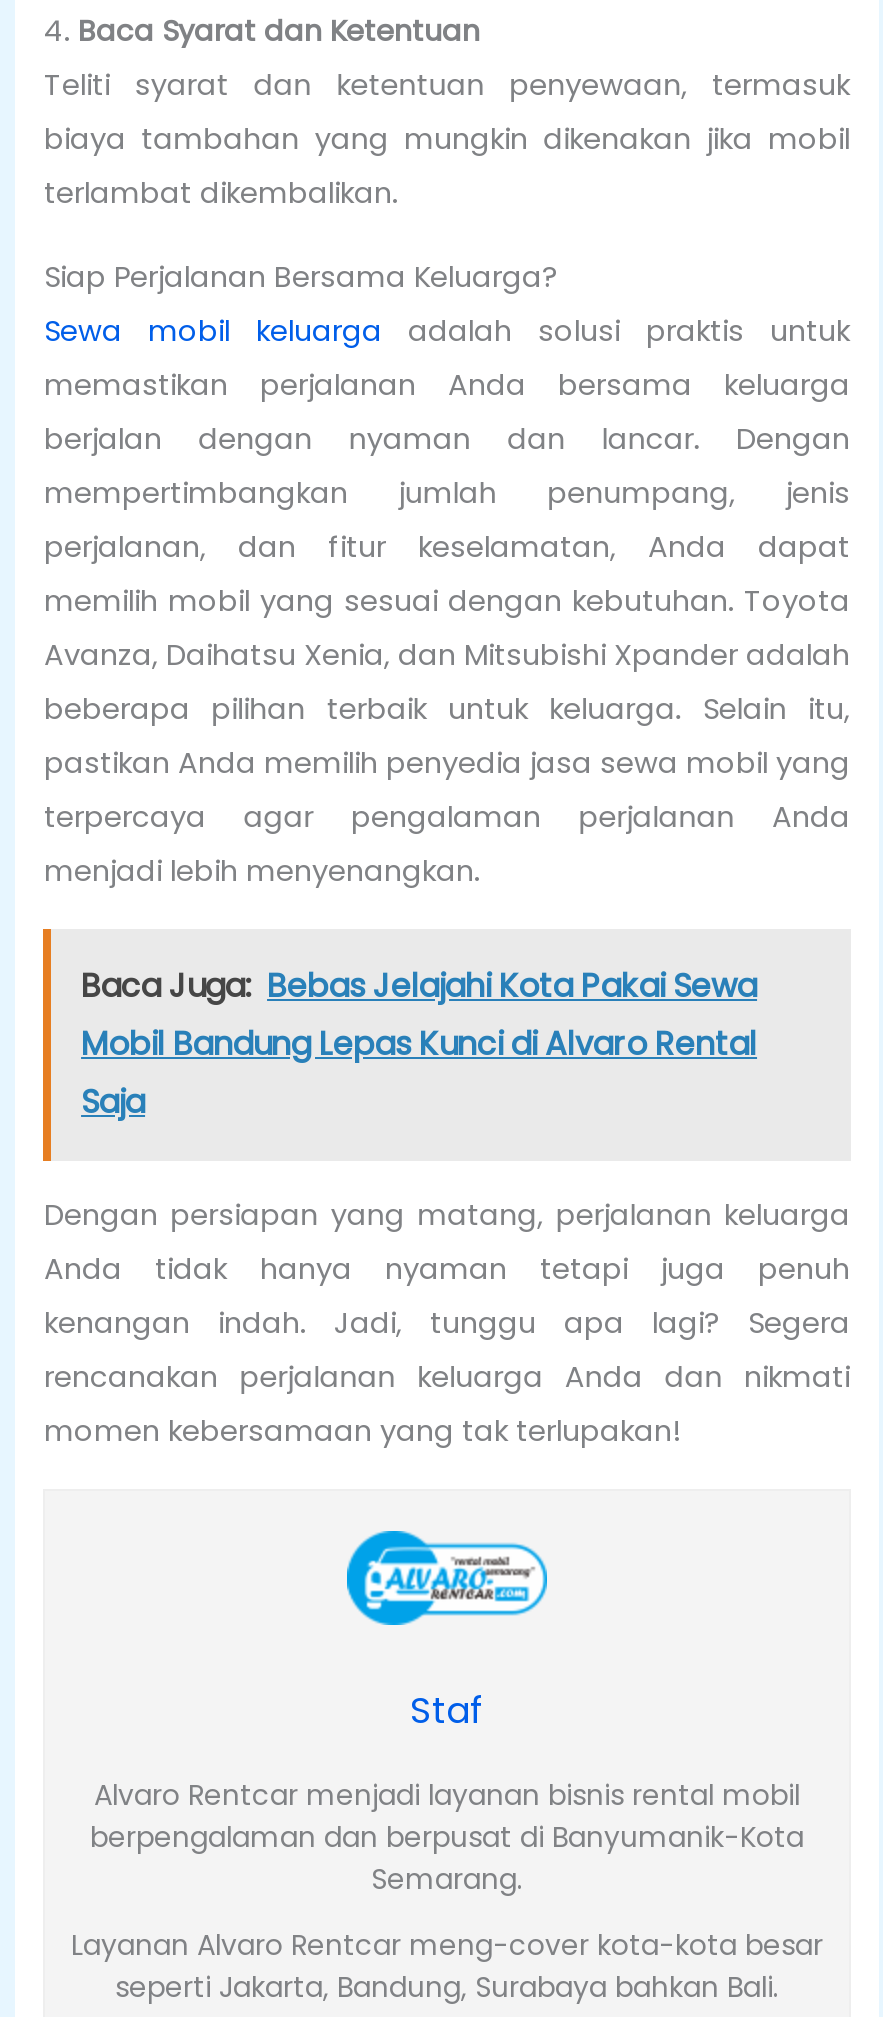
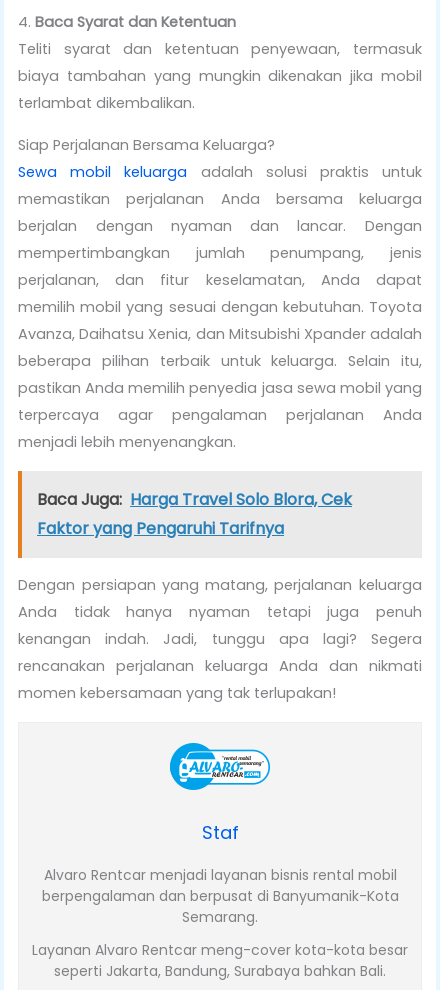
[81,963,757,1125] Baca Juga: Bebas Jelajahi Kota Pakai Sewa | Mobil Bandung Lepas Kunci di Alvaro Rental | Saja -> [37,488,352,540] Baca Juga: Harga Travel Solo Blora, Cek | Faktor yang Pengaruhi Tarifnya

